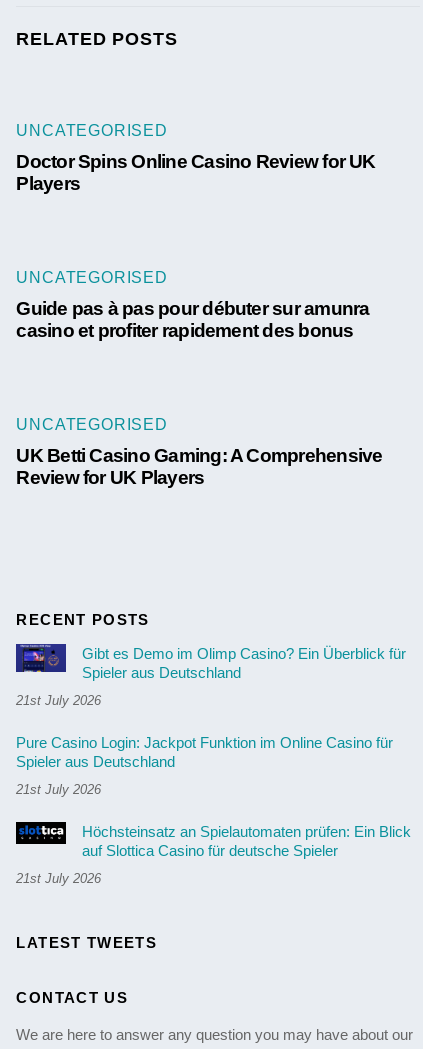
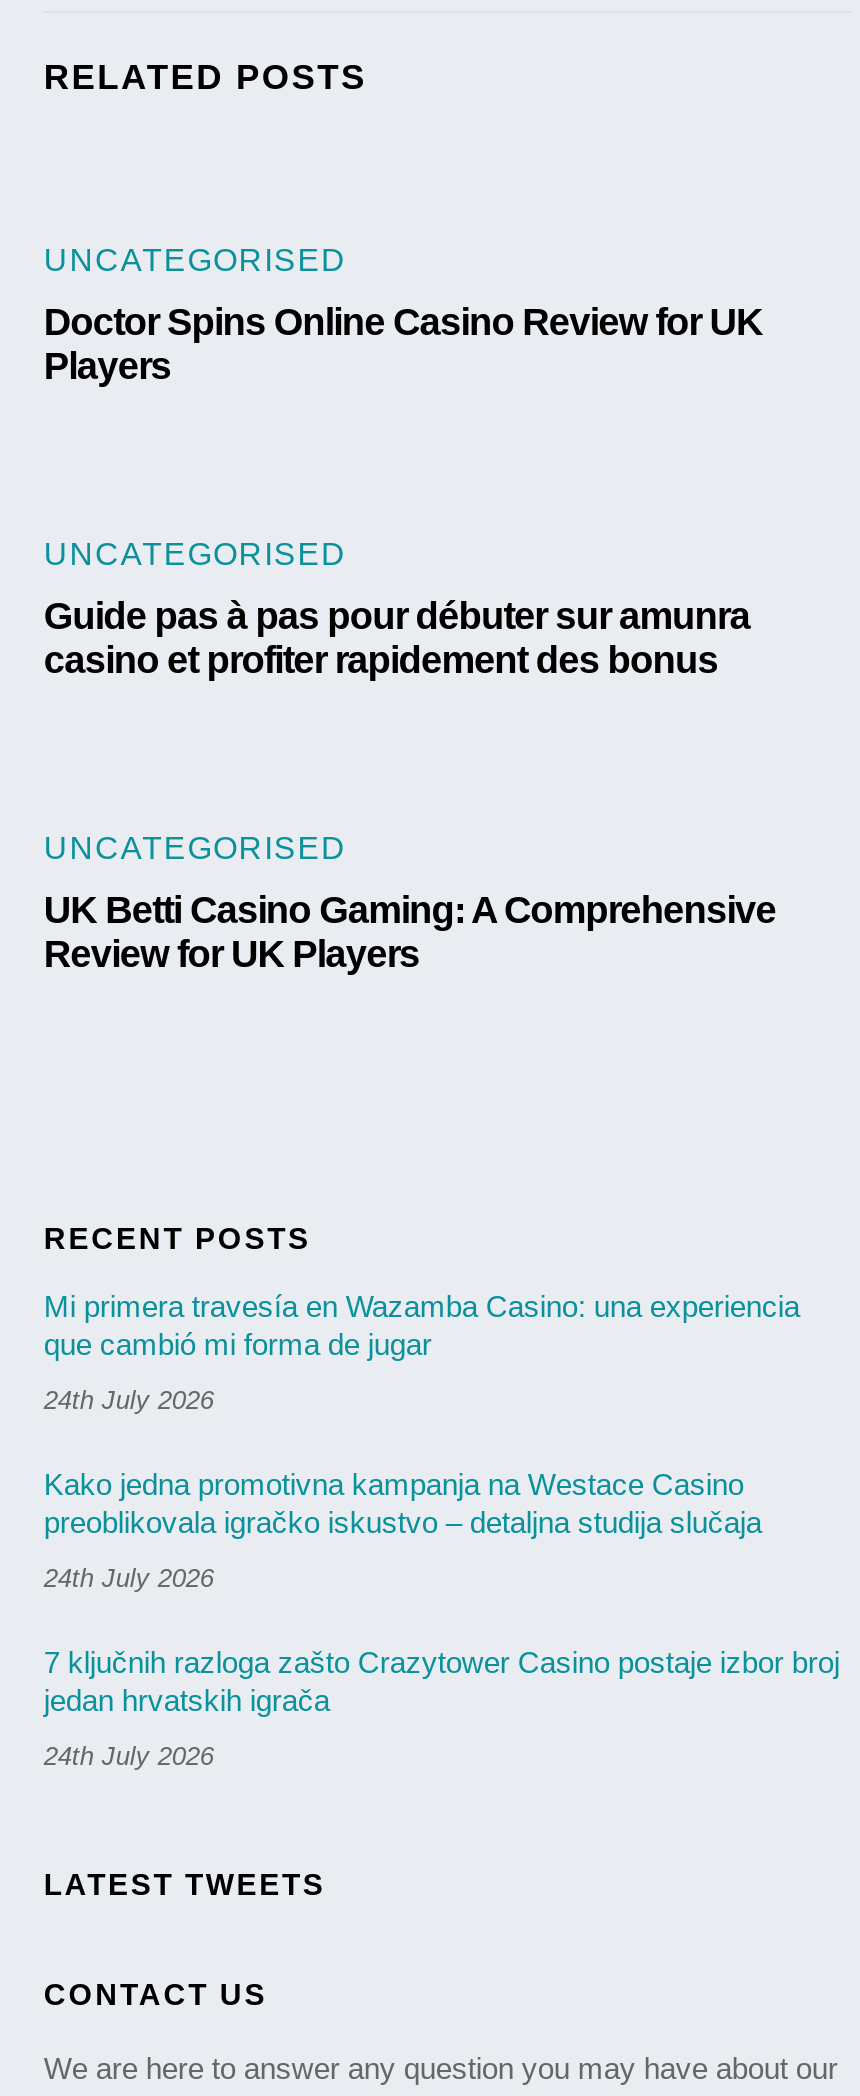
[82,645,406,681] Gibt es Demo im Olimp Casino? Ein Überblick für | Spieler aus Deutschland -> [44,1289,800,1361] Mi primera travesía en Wazamba Casino: una experiencia | que cambió mi forma de jugar
[16,693,101,708] 21st July 2026 -> [44,1385,214,1415] 24th July 2026
[16,734,393,770] Pure Casino Login: Jackpot Funktion im Online Casino für | Spieler aus Deutschland -> [44,1467,762,1539] Kako jedna promotivna kampanja na Westace Casino | preoblikovala igračko iskustvo – detaljna studija slučaja
[16,782,101,797] 21st July 2026 -> [44,1563,214,1593] 24th July 2026
[82,823,411,859] Höchsteinsatz an Spielautomaten prüfen: Ein Blick | auf Slottica Casino für deutsche Spieler -> [44,1645,840,1717] 7 ključnih razloga zašto Crazytower Casino postaje izbor broj | jedan hrvatskih igrača
[16,871,101,886] 21st July 2026 -> [44,1742,214,1772] 24th July 2026

